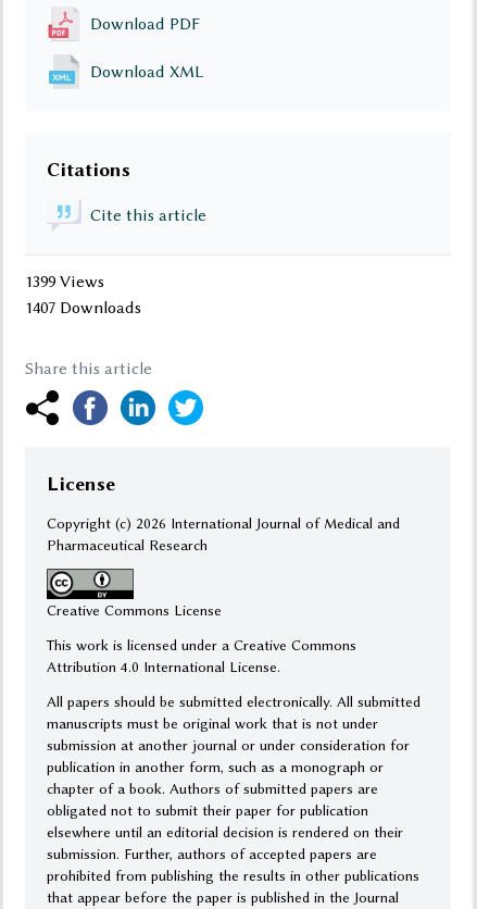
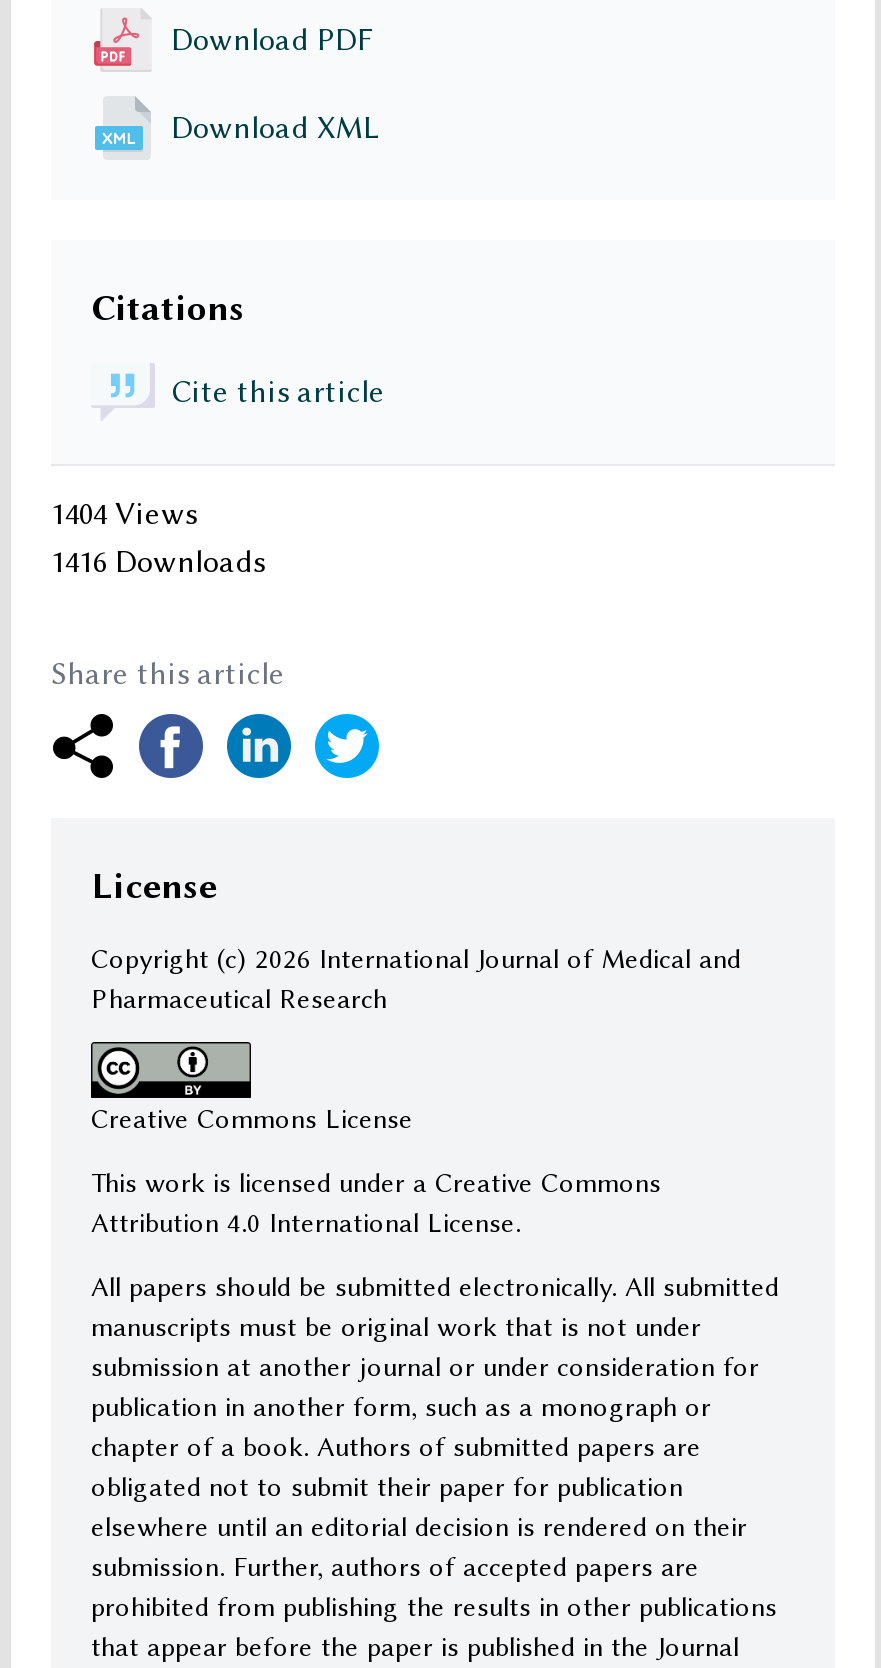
[25,272,104,292] 1399 Views -> [51,496,197,532] 1404 Views
[25,298,141,318] 1407 Downloads -> [51,544,265,580] 1416 Downloads

